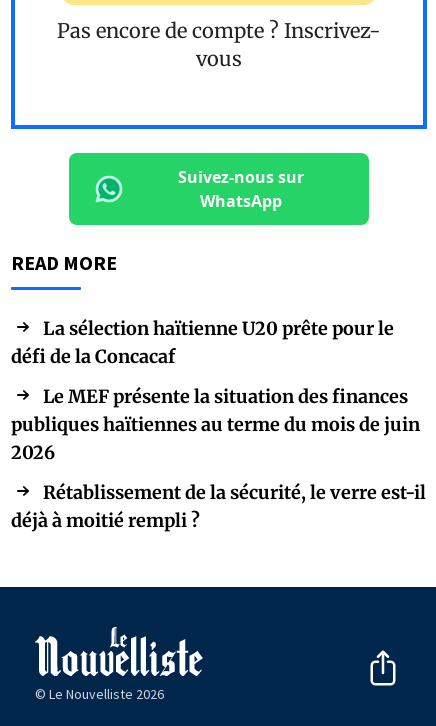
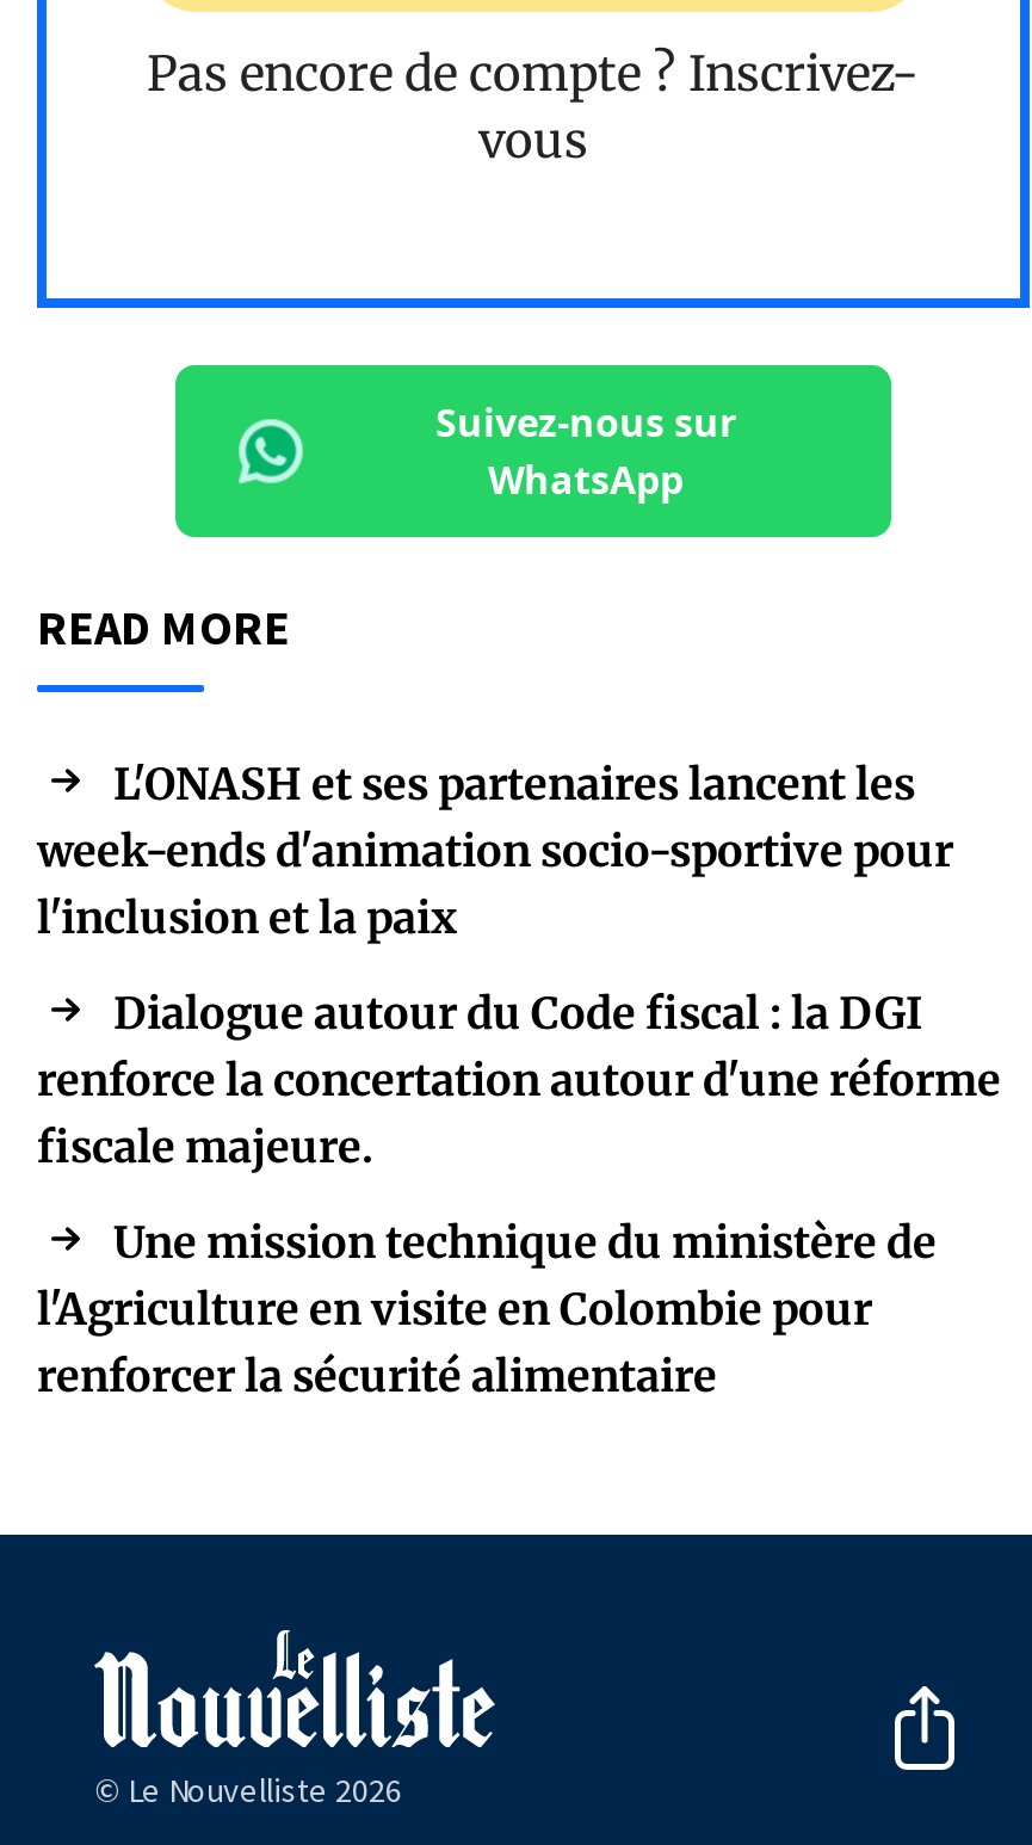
[11,317,394,368] La sélection haïtienne U20 prête pour le | défi de la Concacaf -> [37,757,953,945] L'ONASH et ses partenaires lancent les | week-ends d'animation socio-sportive pour | l'inclusion et la paix
[11,385,420,464] Le MEF présente la situation des finances | publiques haïtiennes au terme du mois de juin | 2026 -> [37,986,1001,1174] Dialogue autour du Code fiscal : la DGI | renforce la concertation autour d'une réforme | fiscale majeure.
[11,481,426,532] Rétablissement de la sécurité, le verre est-il | déjà à moitié rempli ? -> [37,1215,937,1403] Une mission technique du ministère de | l'Agriculture en visite en Colombie pour | renforcer la sécurité alimentaire

